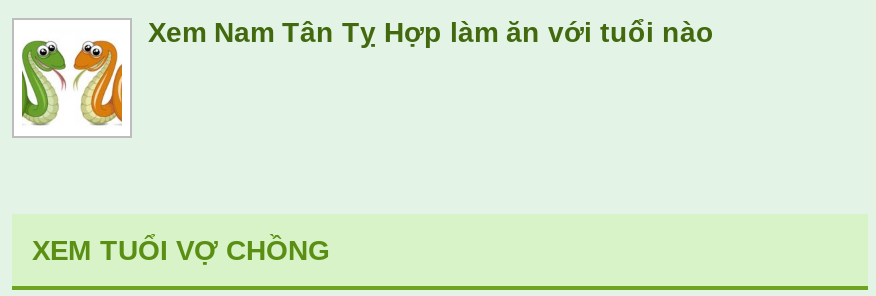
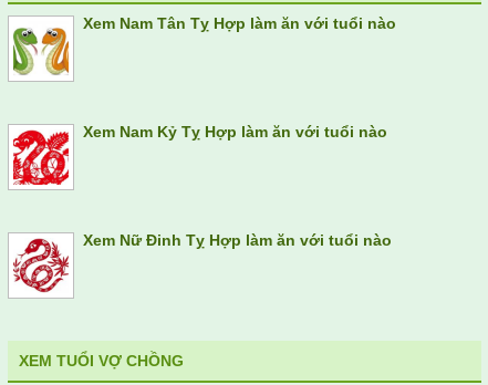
none -> [10,123,387,188] [image] | Xem Nam Kỷ Tỵ Hợp làm ăn với tuổi nào
none -> [12,231,392,293] [image] | Xem Nữ Đinh Tỵ Hợp làm ăn với tuổi nào

